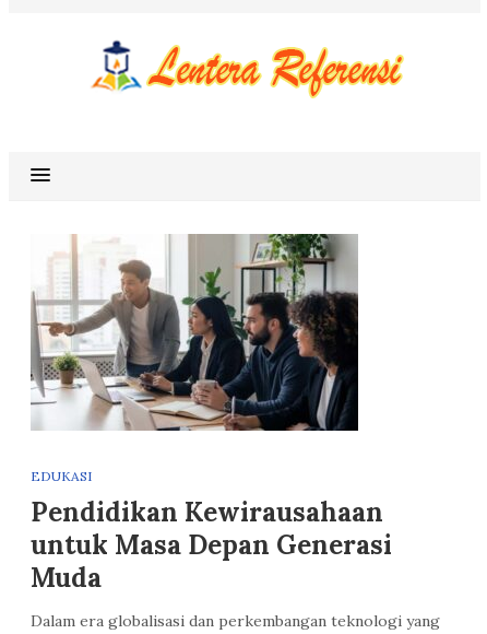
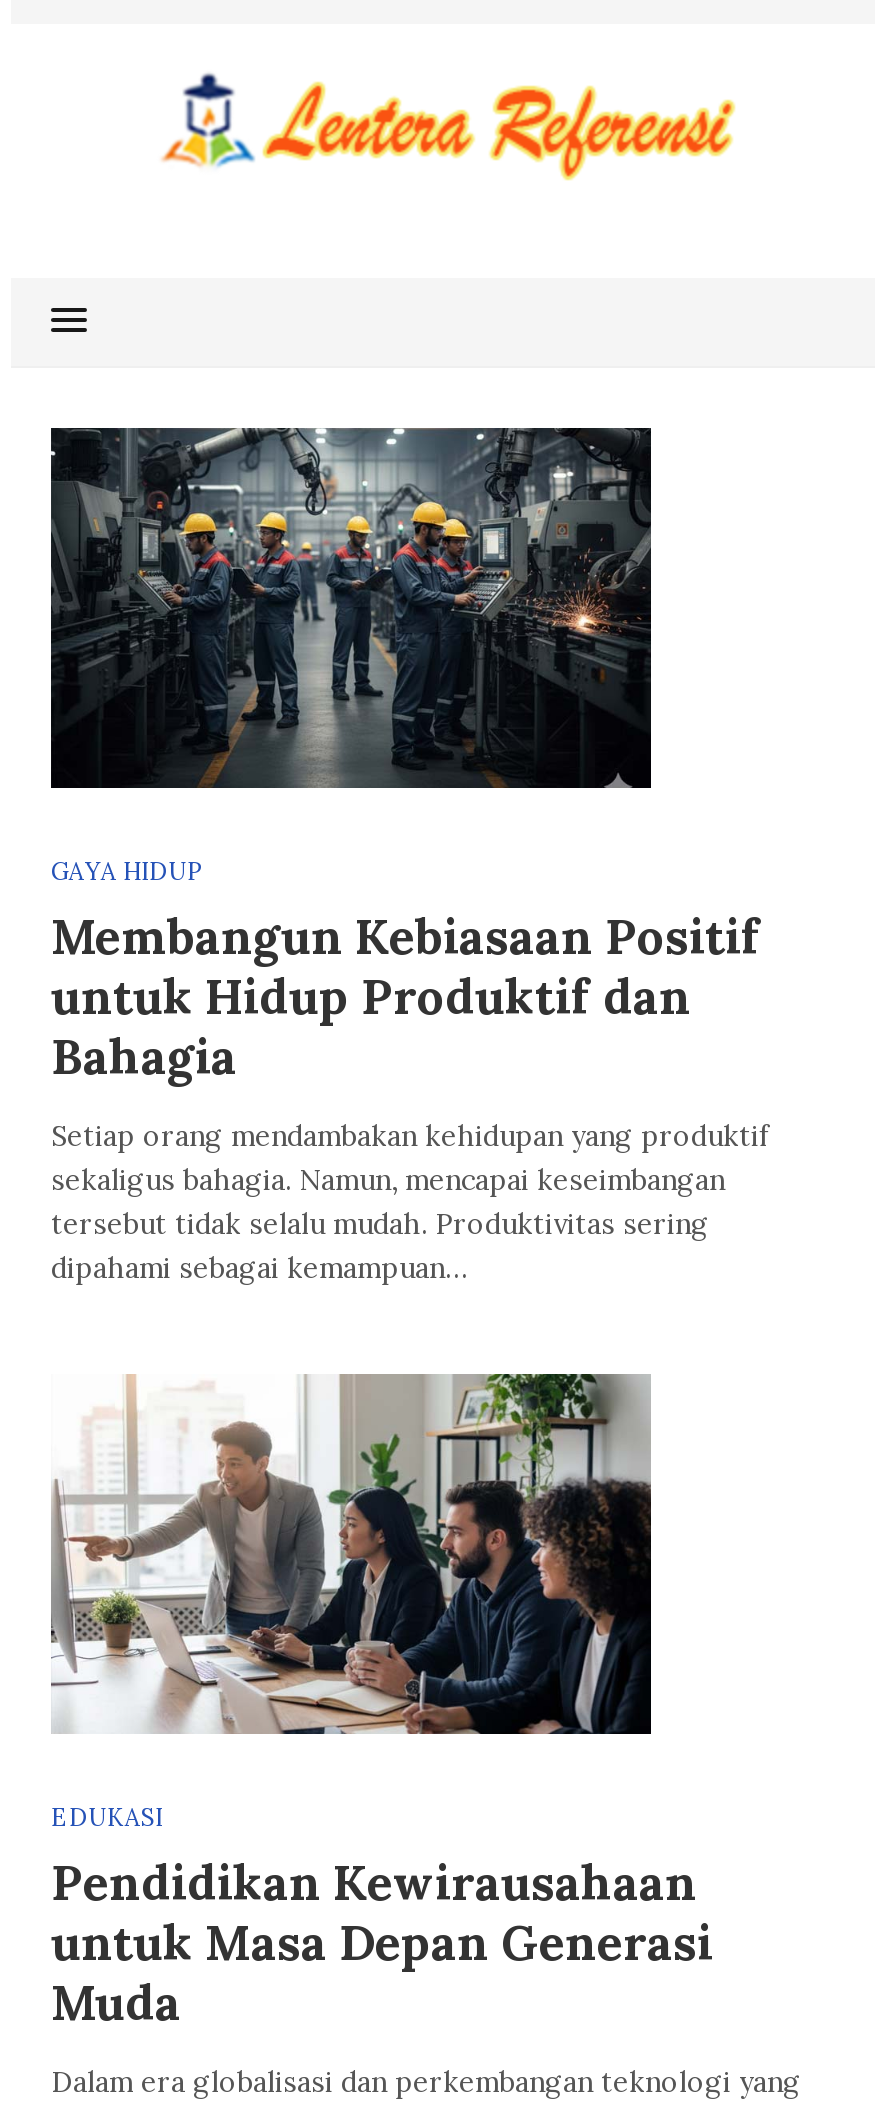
none -> [49,426,769,1286] [image] | GAYA HIDUP | Membangun Kebiasaan Positif | untuk Hidup Produktif dan | Bahagia | Setiap orang mendambakan kehidupan yang produktif | sekaligus bahagia. Namun, mencapai keseimbangan | tersebut tidak selalu mudah. Produktivitas sering | dipahami sebagai kemampuan…

